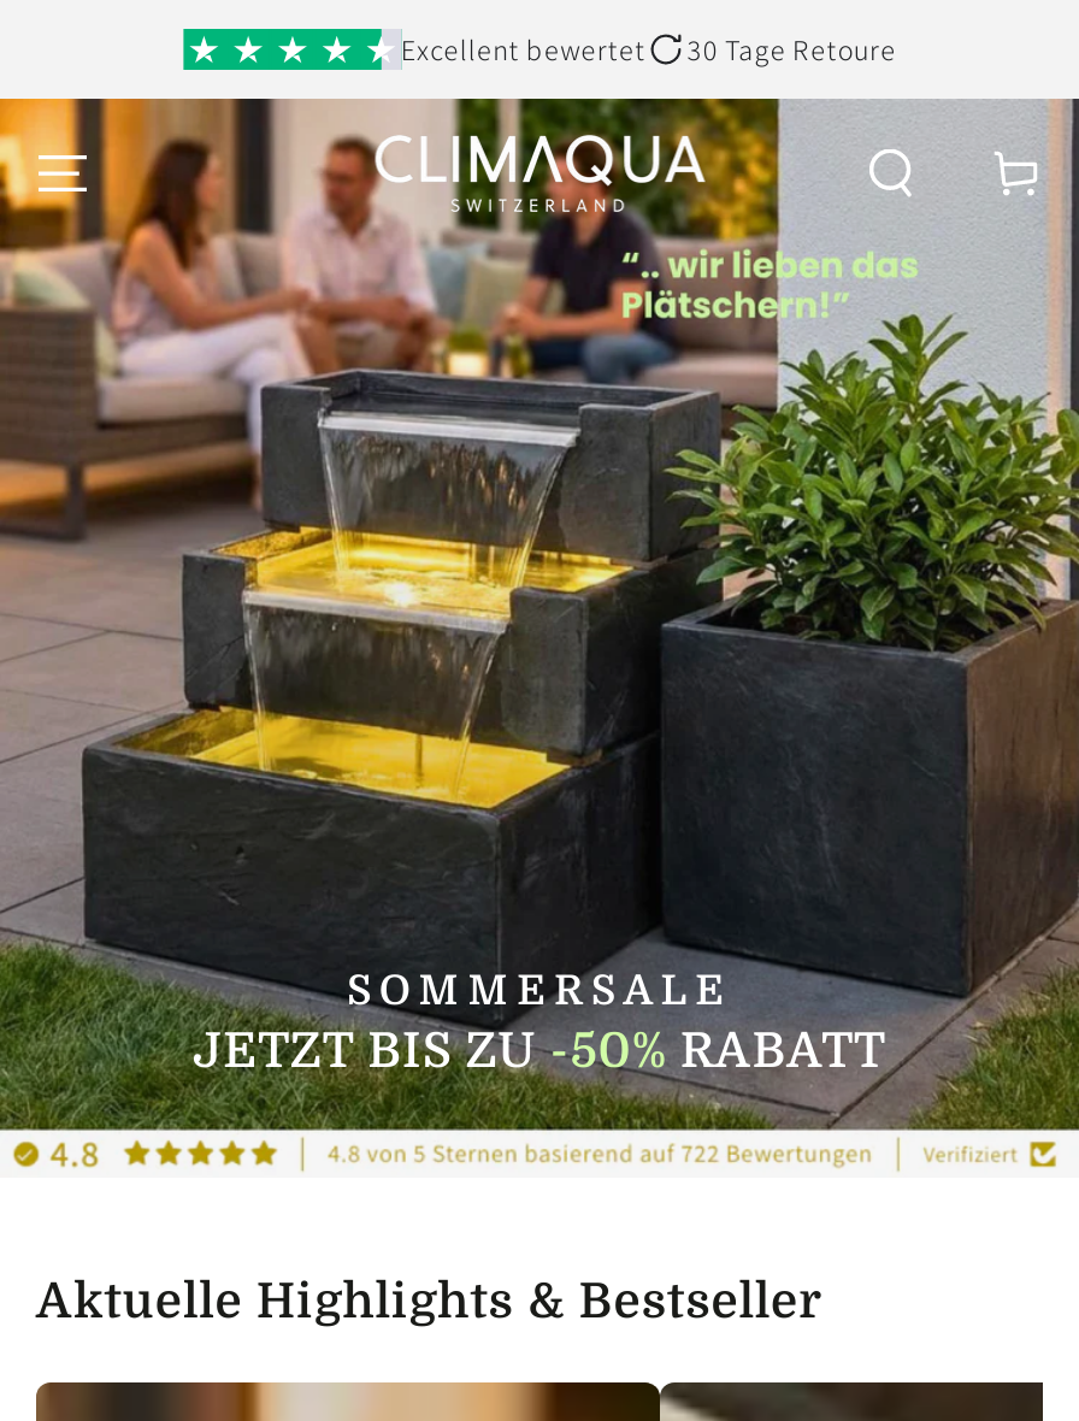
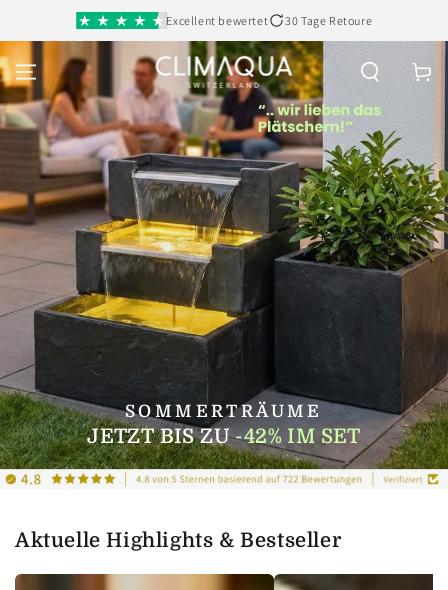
[193,968,886,1079] SOMMERSALE | JETZT BIS ZU -50% RABATT -> [87,402,361,448] SOMMERTRÄUME | JETZT BIS ZU -42% IM SET

